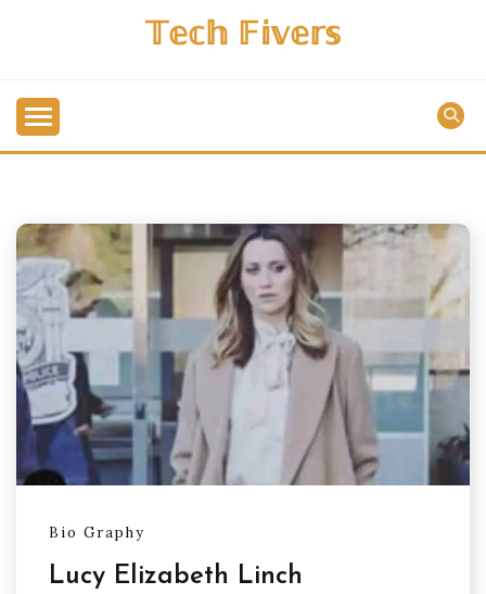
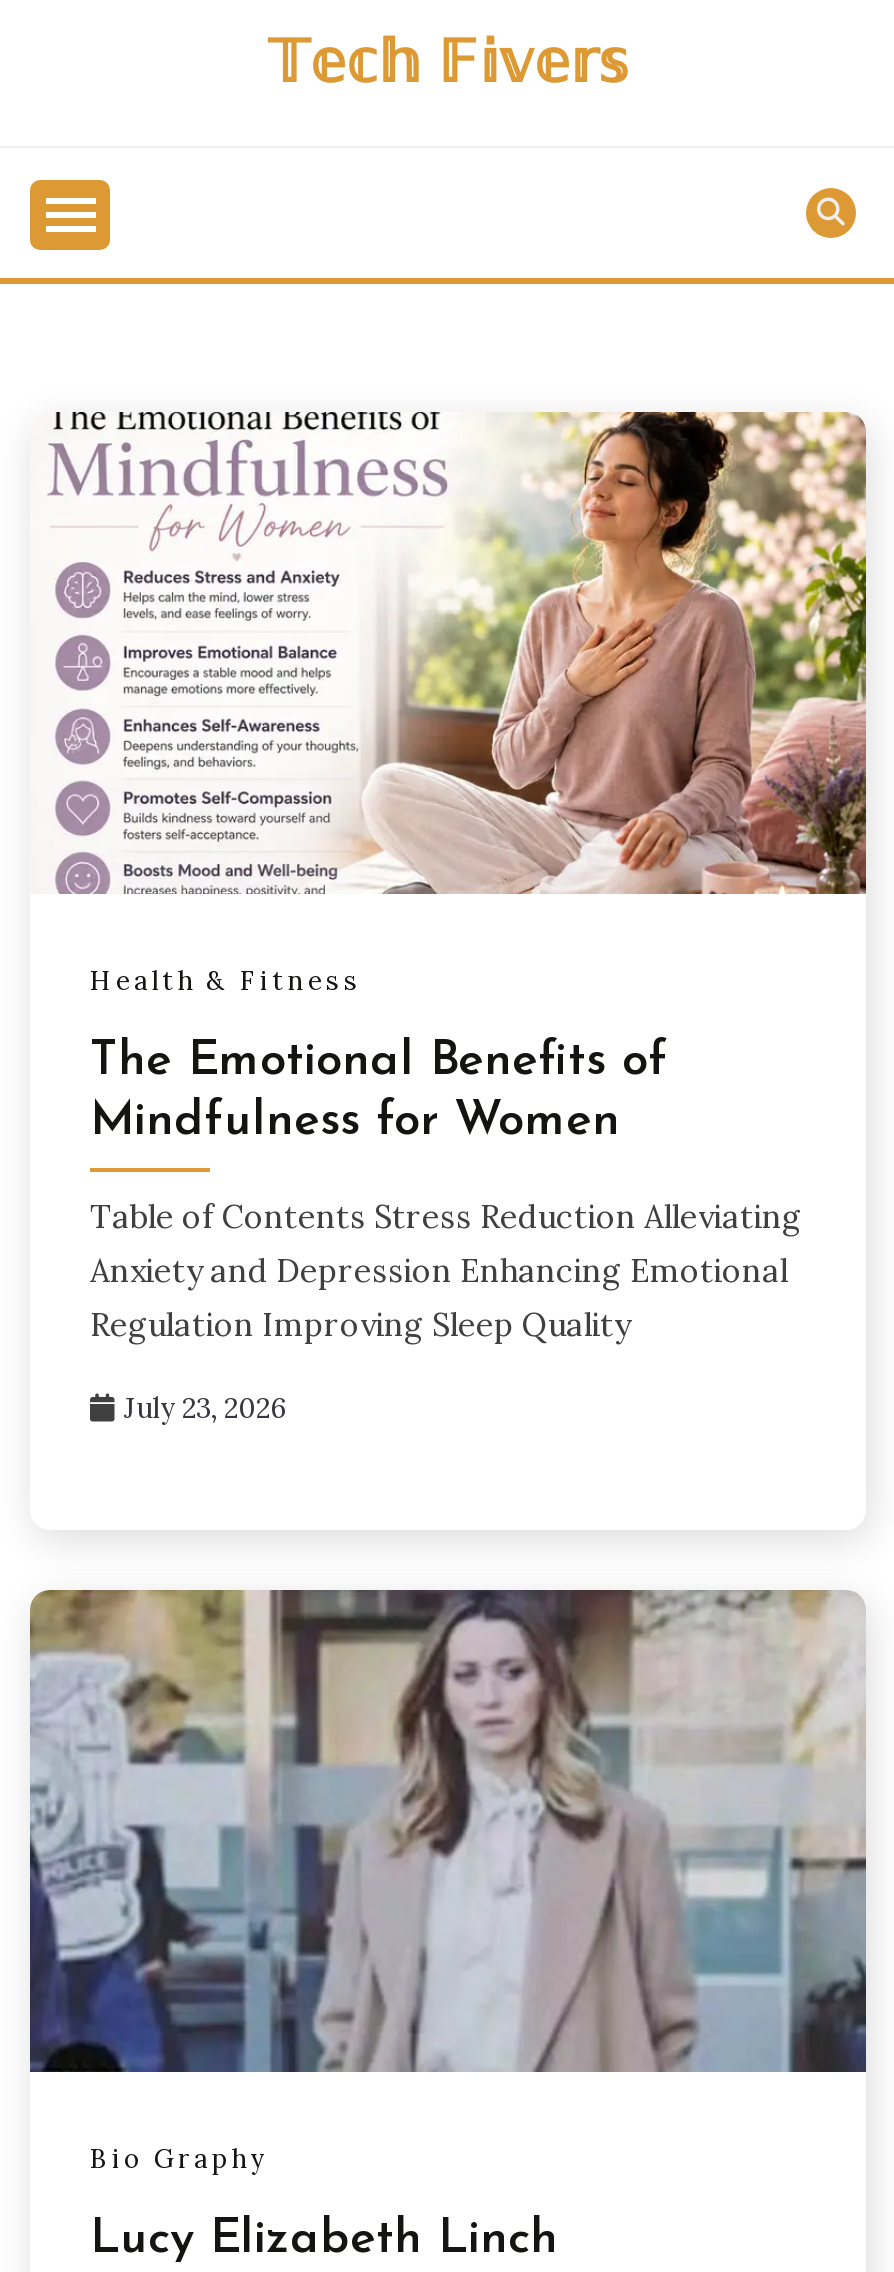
none -> [48,410,868,1426] [image] | Health & Fitness | The Emotional Benefits of | Mindfulness for Women | Table of Contents Stress Reduction Alleviating | Anxiety and Depression Enhancing Emotional | Regulation Improving Sleep Quality | July 23, 2026

